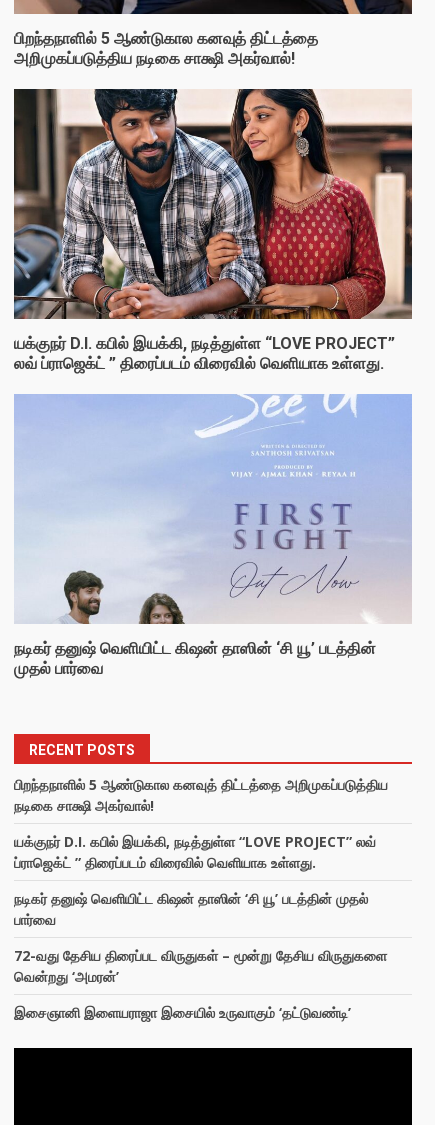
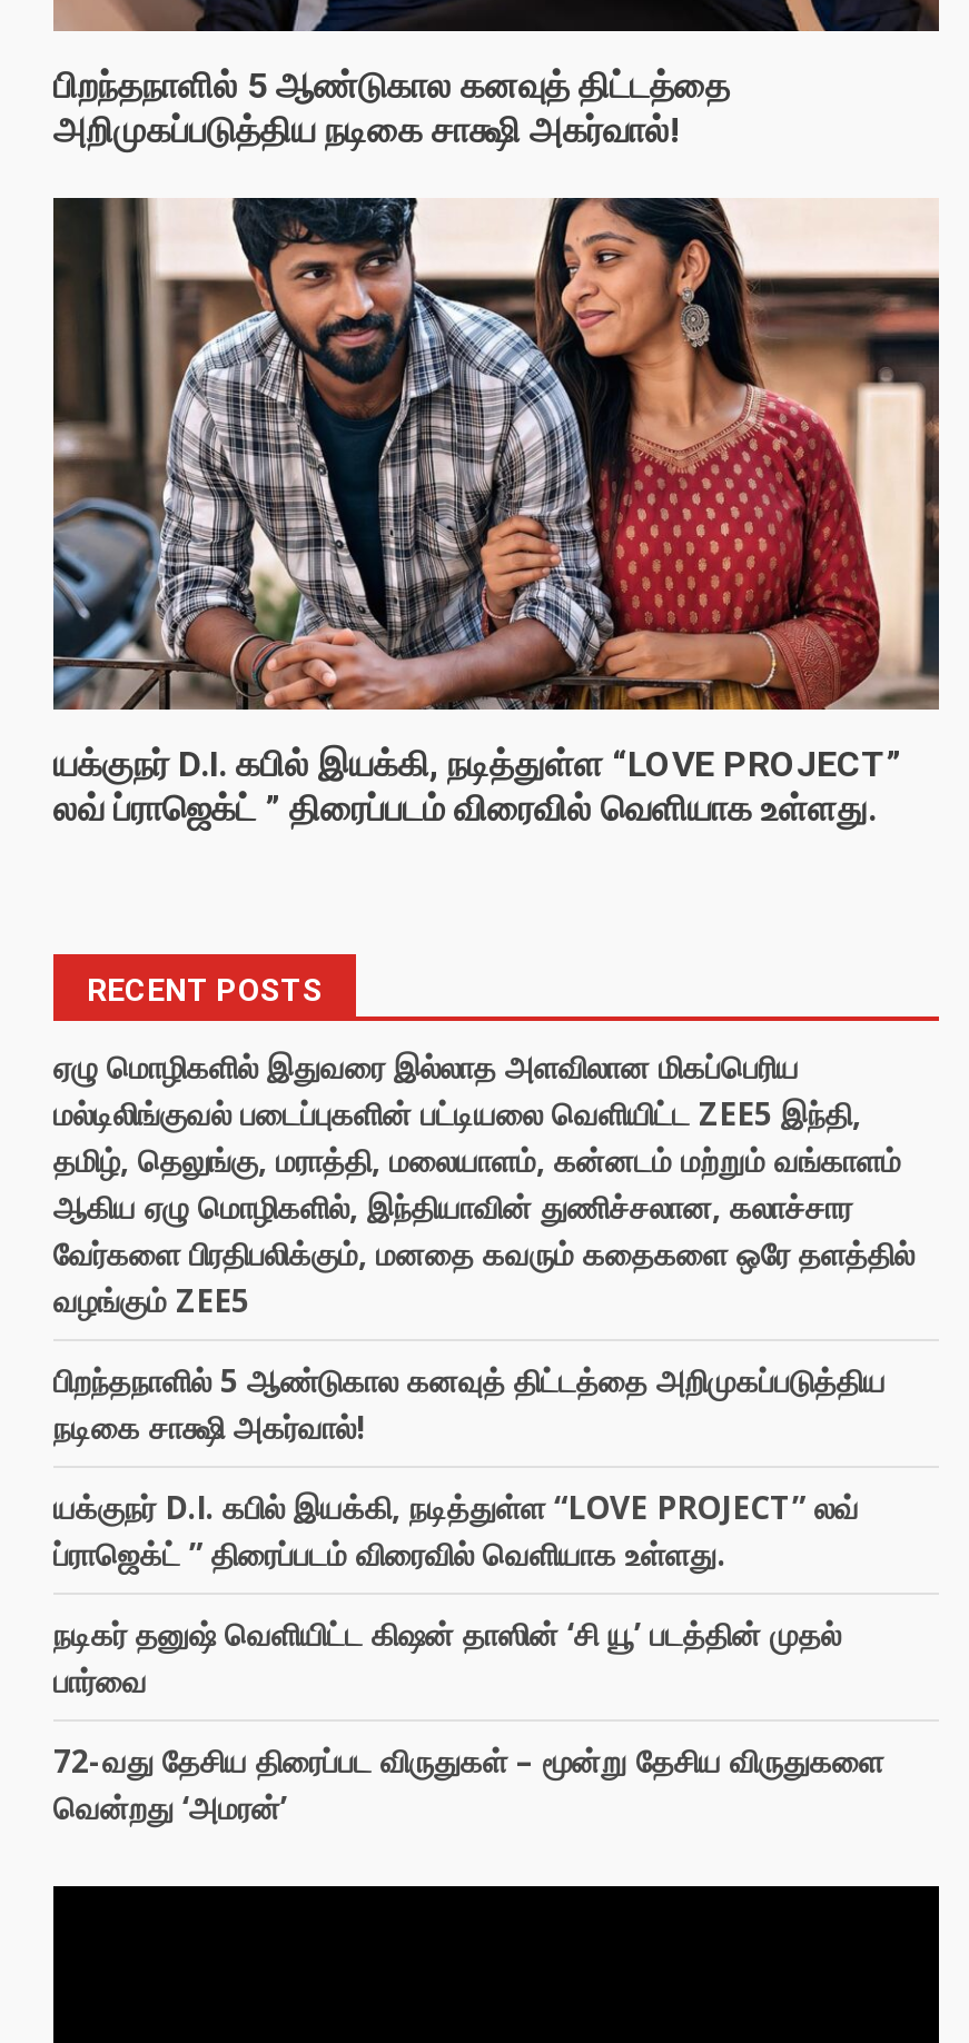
[14,394,412,546] [image] -> none
[14,580,412,678] [image] | நடிகர் தனுஷ் வெளியிட்ட கிஷன் தாஸின் ‘சி யூ’ படத்தின் | முதல் பார்வை -> none
moved [29,742,135,758] -> [87,971,323,1007]: RECENT POSTS
none -> [53,1045,914,1320] ஏழு மொழிகளில் இதுவரை இல்லாத அளவிலான மிகப்பெரிய | மல்டிலிங்குவல் படைப்புகளின் பட்டியலை வெளியிட்ட ZEE5 இந்தி, | தமிழ், தெலுங்கு, மராத்தி, மலையாளம், கன்னடம் மற்றும் வங்காளம் | ஆகிய ஏழு மொழிகளில், இந்தியாவின் துணிச்சலான, கலாச்சார | வேர்களை பிரதிபலிக்கும், மனதை கவரும் கதைகளை ஒரே தளத்தில் | வழங்கும் ZEE5
[14,1003,351,1022] இசைஞானி இளையராஜா இசையில் உருவாகும் ‘தட்டுவண்டி’ -> none

